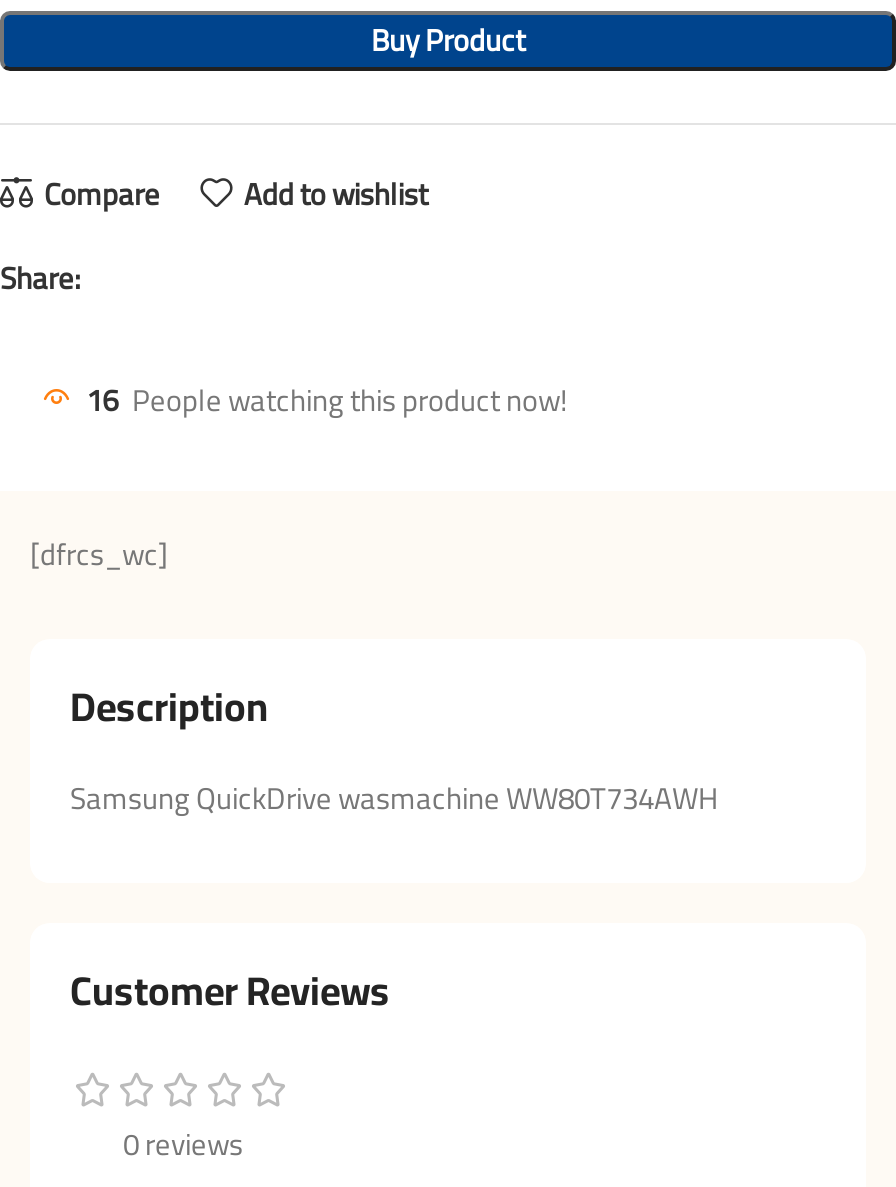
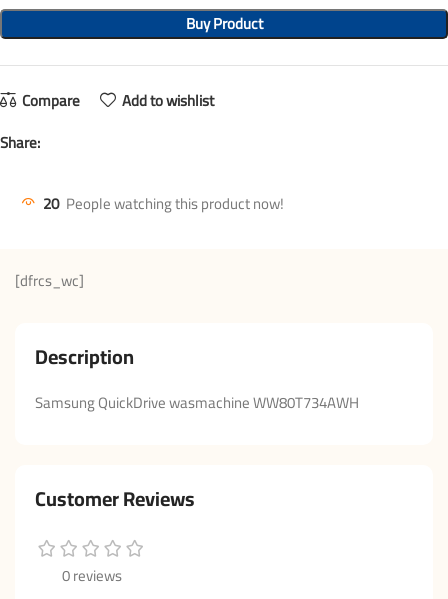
[86,371,568,429] 16 People watching this product now! -> [43,189,284,218] 20 People watching this product now!

